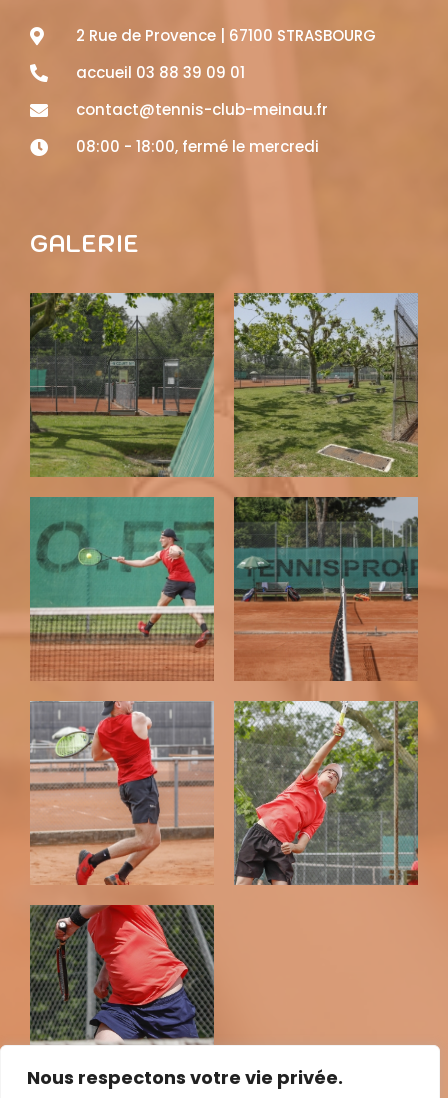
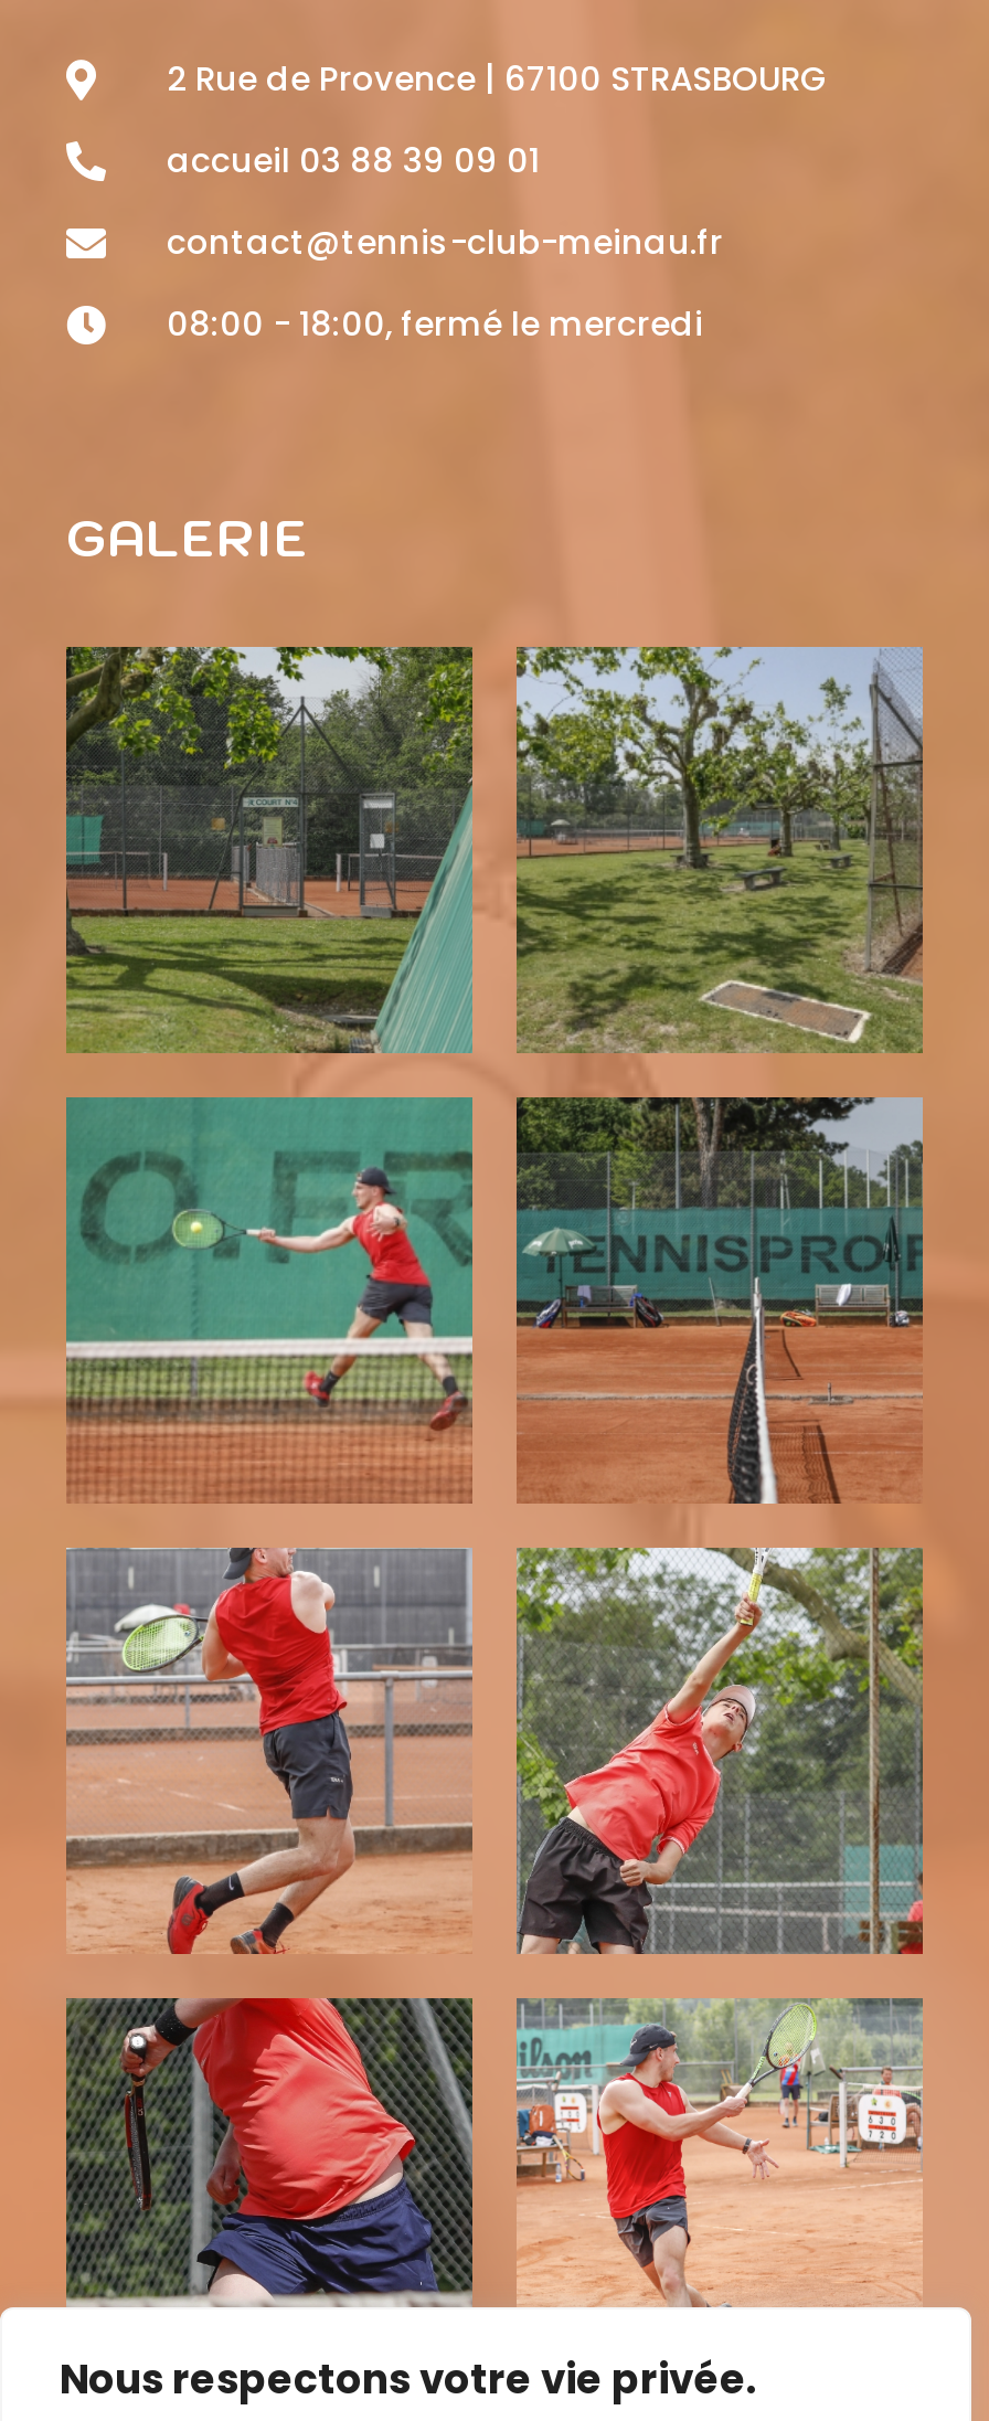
none -> [514,1996,925,2307] [image]

